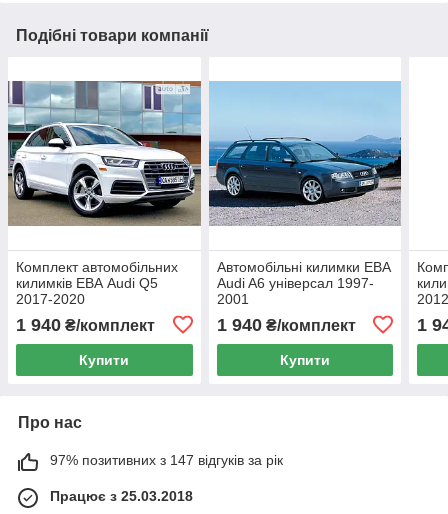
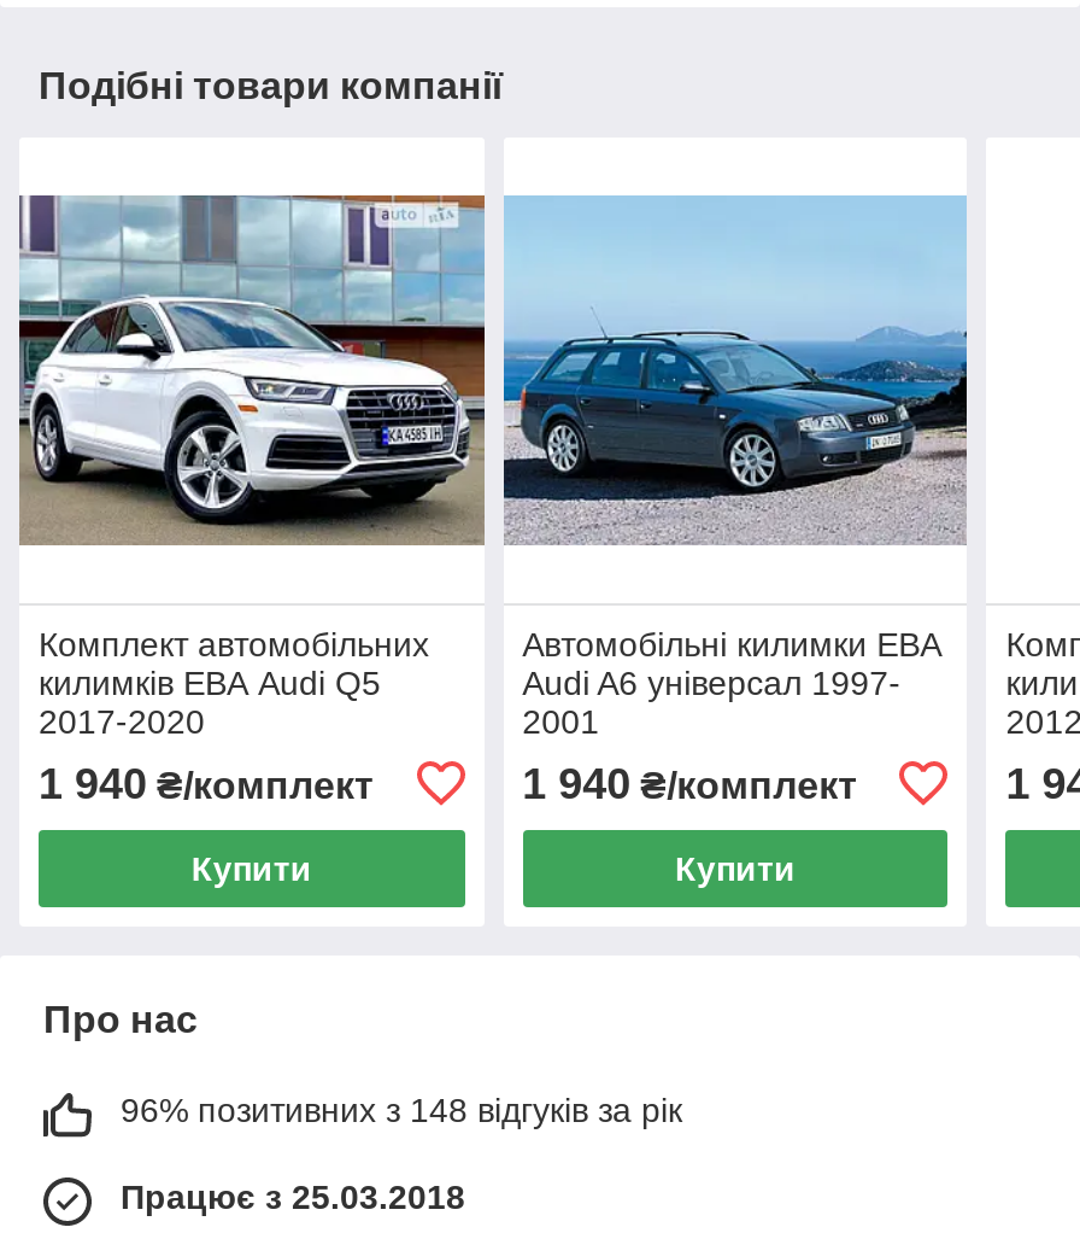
[50,452,283,468] 97% позитивних з 147 відгуків за рік -> [121,1090,682,1129] 96% позитивних з 148 відгуків за рік

